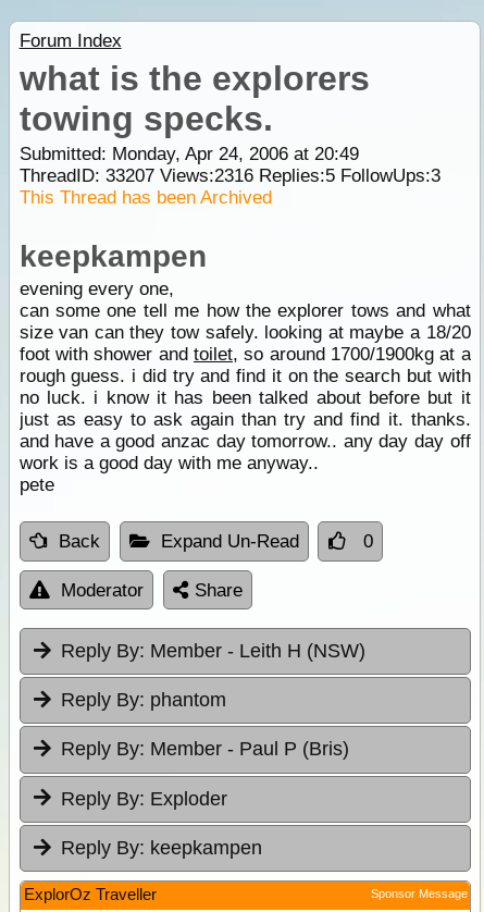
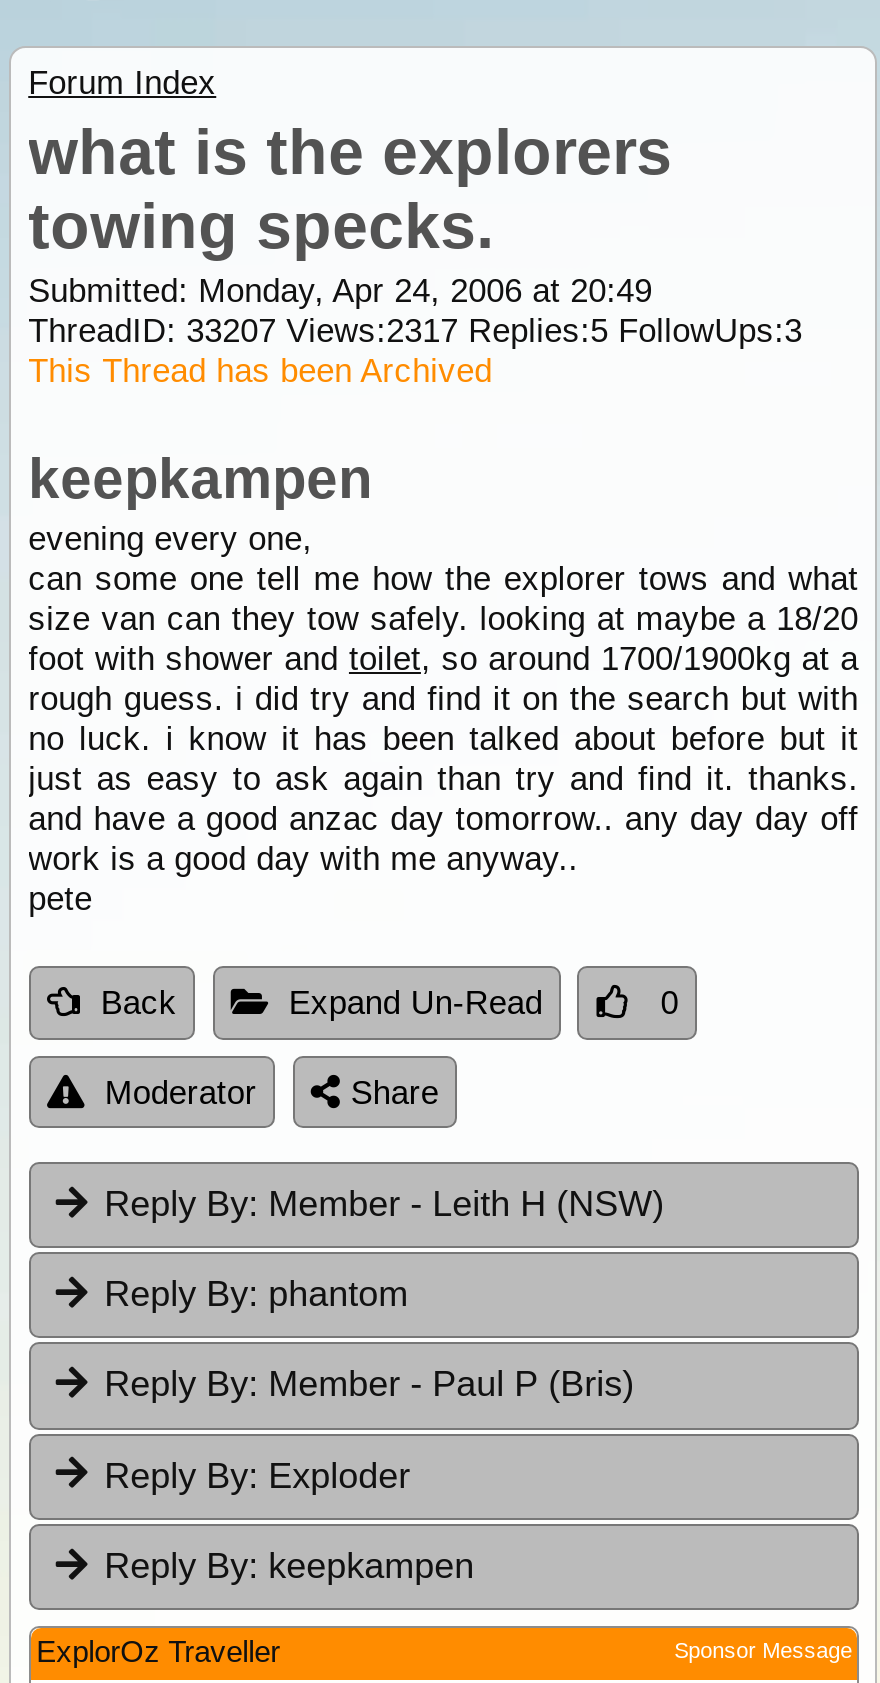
[19,165,440,186] ThreadID: 33207 Views:2316 Replies:5 FollowUps:3 -> [28,312,802,350] ThreadID: 33207 Views:2317 Replies:5 FollowUps:3

